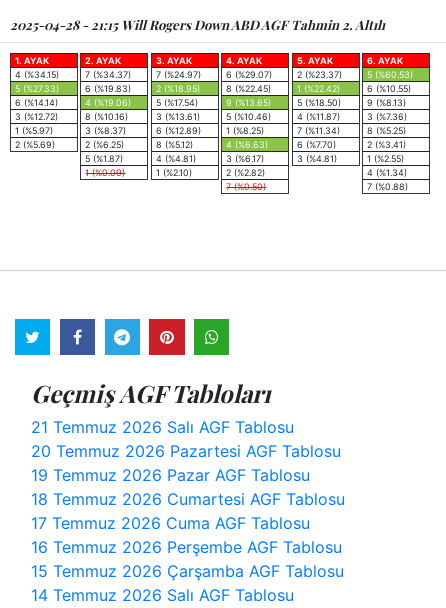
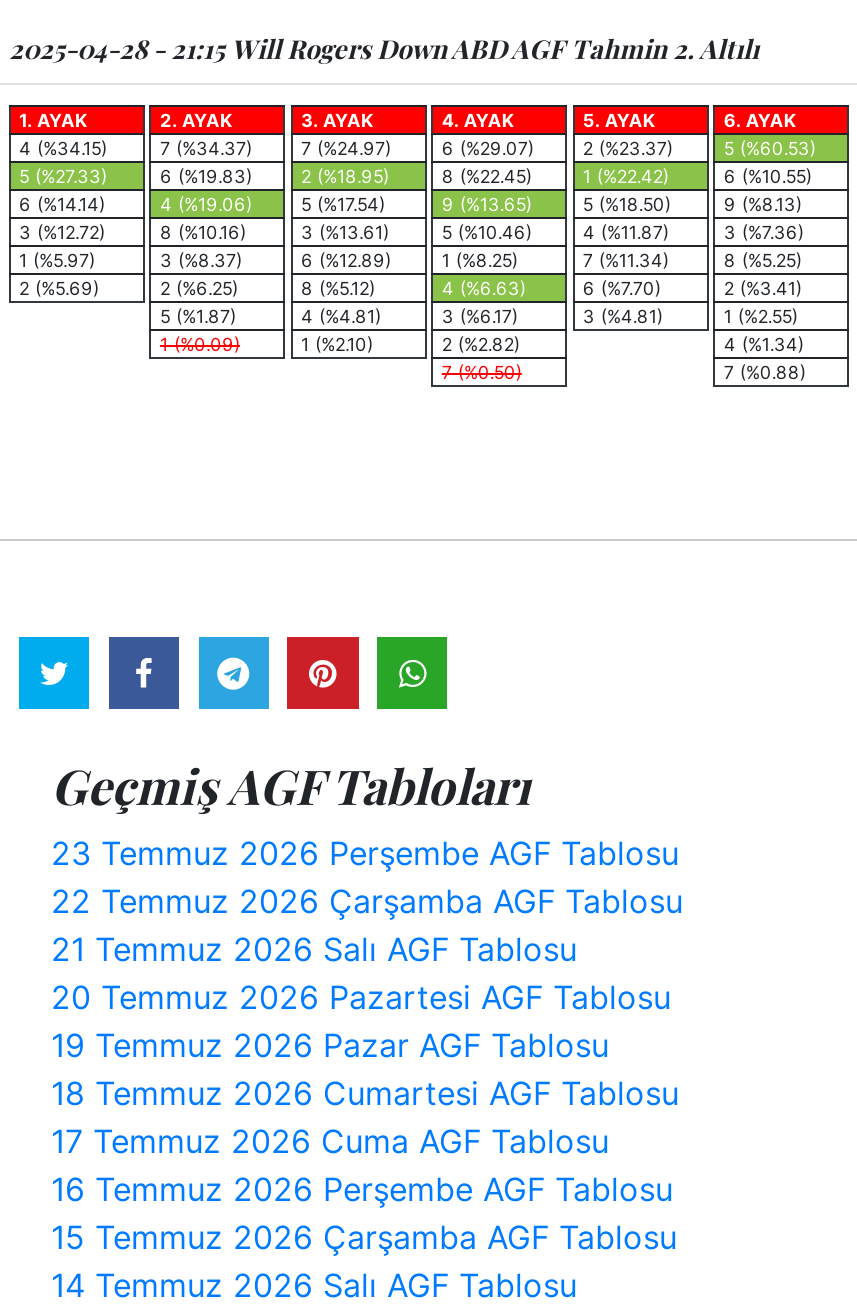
none -> [51,832,683,920] 23 Temmuz 2026 Perşembe AGF Tablosu | 22 Temmuz 2026 Çarşamba AGF Tablosu

